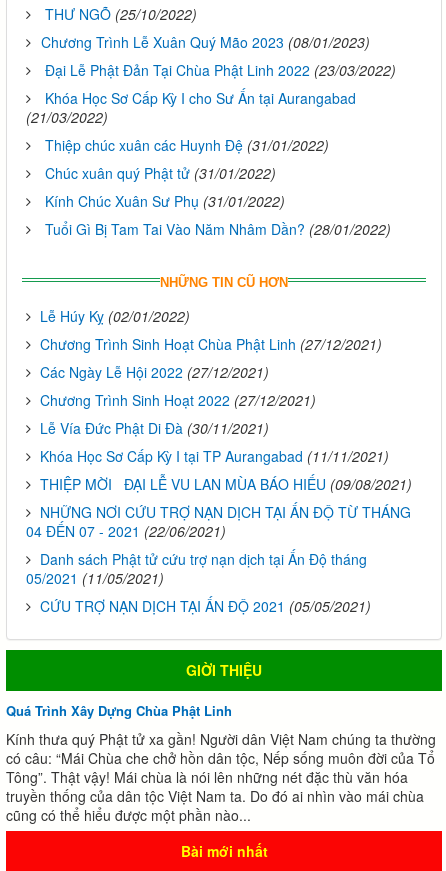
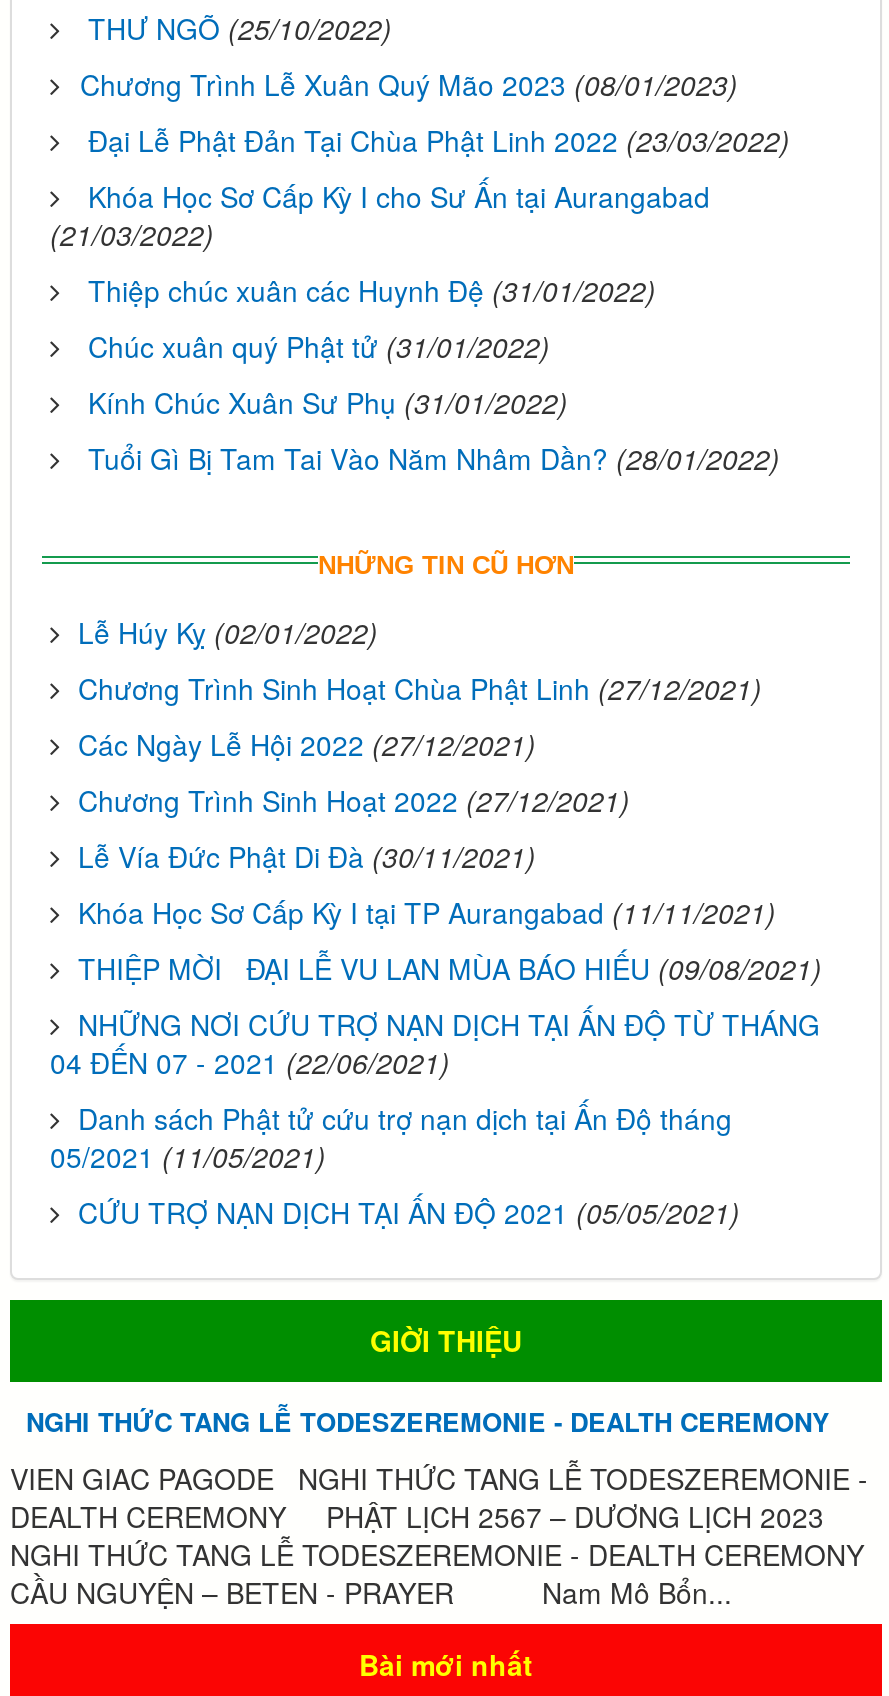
[6,701,436,825] Quá Trình Xây Dựng Chùa Phật Linh | Kính thưa quý Phật tử xa gần! Người dân Việt Nam chúng ta thường | có câu: “Mái Chùa che chở hồn dân tộc, Nếp sống muôn đời của Tổ | Tông”. Thật vậy! Mái chùa là nói lên những nét đặc thù văn hóa | truyền thống của dân tộc Việt Nam ta. Do đó ai nhìn vào mái chùa | cũng có thể hiểu được một phần nào... -> [10,1402,880,1612] NGHI THỨC TANG LỄ TODESZEREMONIE - DEALTH CEREMONY | VIEN GIAC PAGODE NGHI THỨC TANG LỄ TODESZEREMONIE - | DEALTH CEREMONY PHẬT LỊCH 2567 – DƯƠNG LỊCH 2023 | NGHI THỨC TANG LỄ TODESZEREMONIE - DEALTH CEREMONY | CẦU NGUYỆN – BETEN - PRAYER Nam Mô Bổn...

